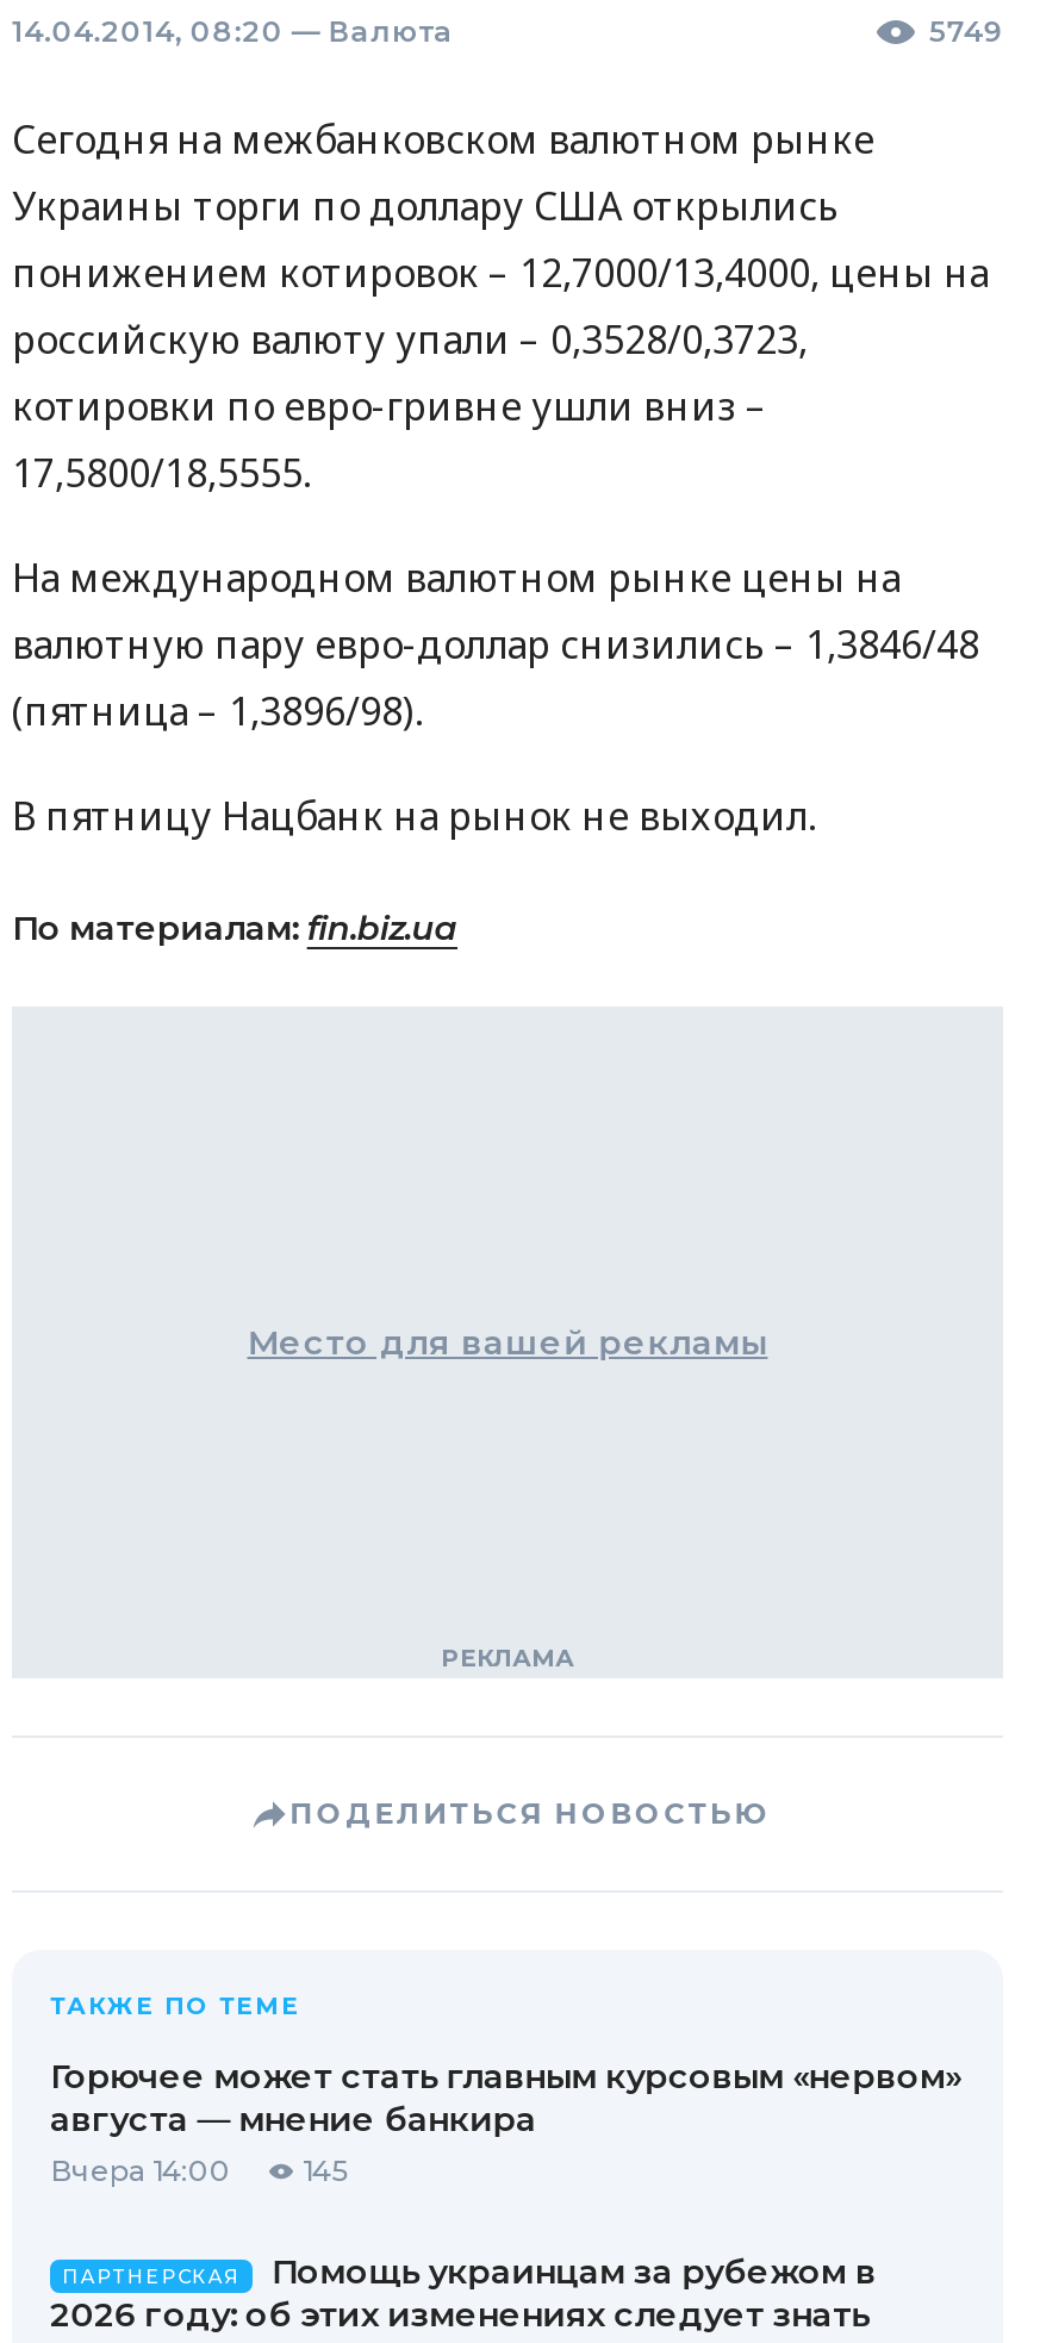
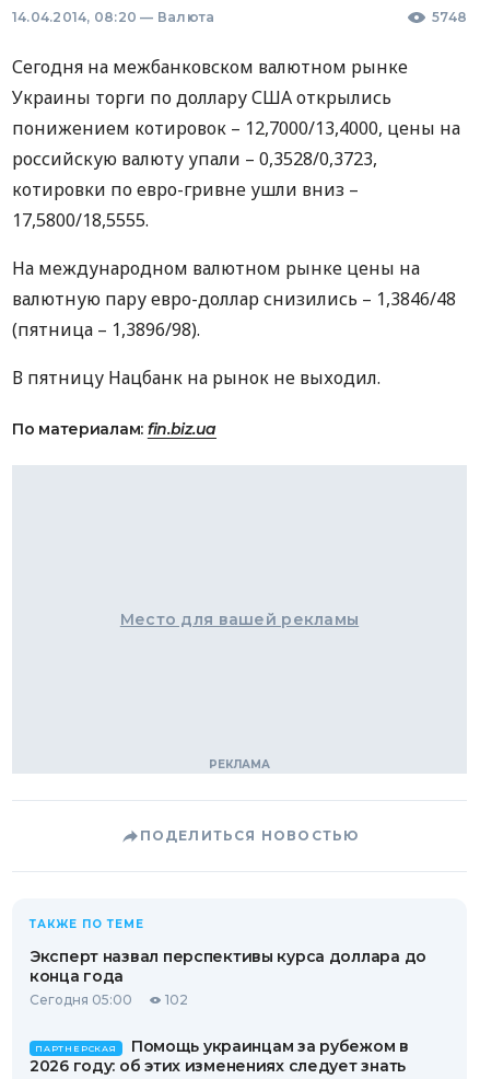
[929,13,1003,49] 5749 -> [432,9,467,25] 5748
[50,2055,961,2188] Горючее может стать главным курсовым «нервом» | августа — мнение банкира | Вчера 14:00 | 145 -> [30,947,426,1008] Эксперт назвал перспективы курса доллара до | конца года | Сегодня 05:00 | 102

